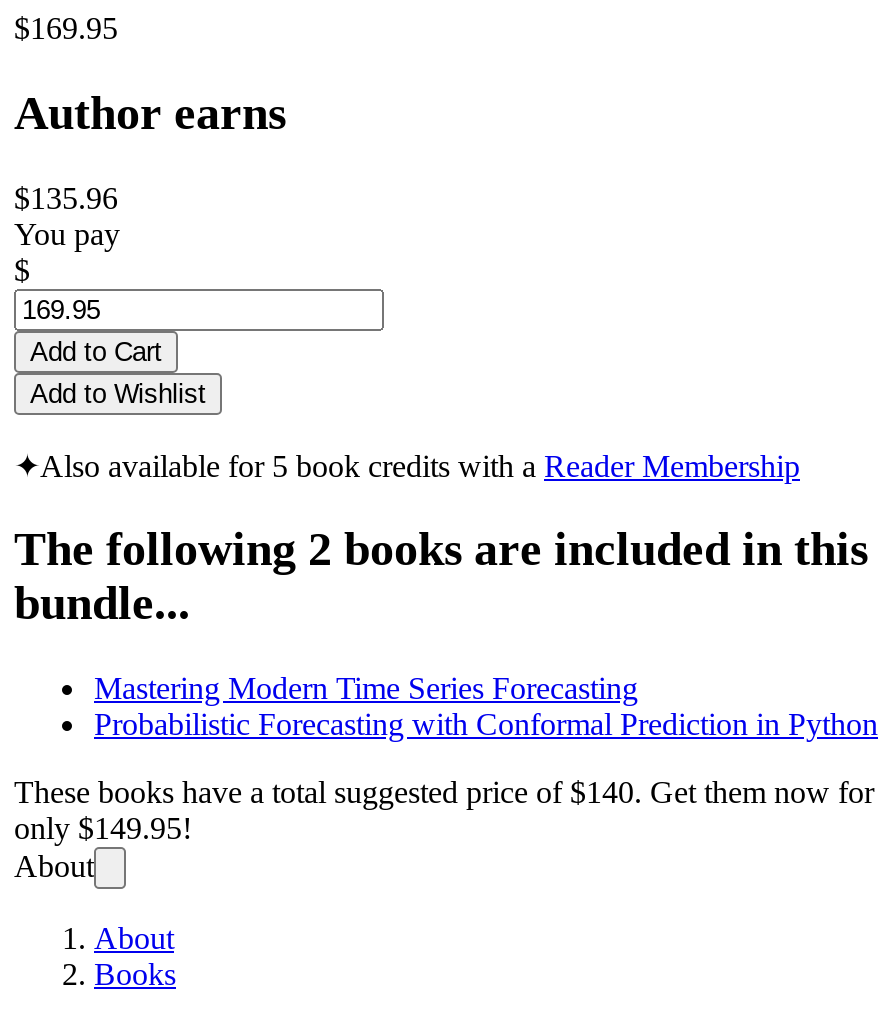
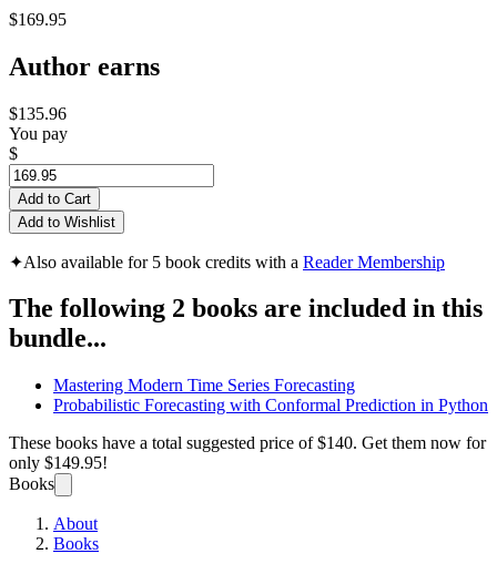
[14,850,94,884] About -> [9,475,54,493] Books

